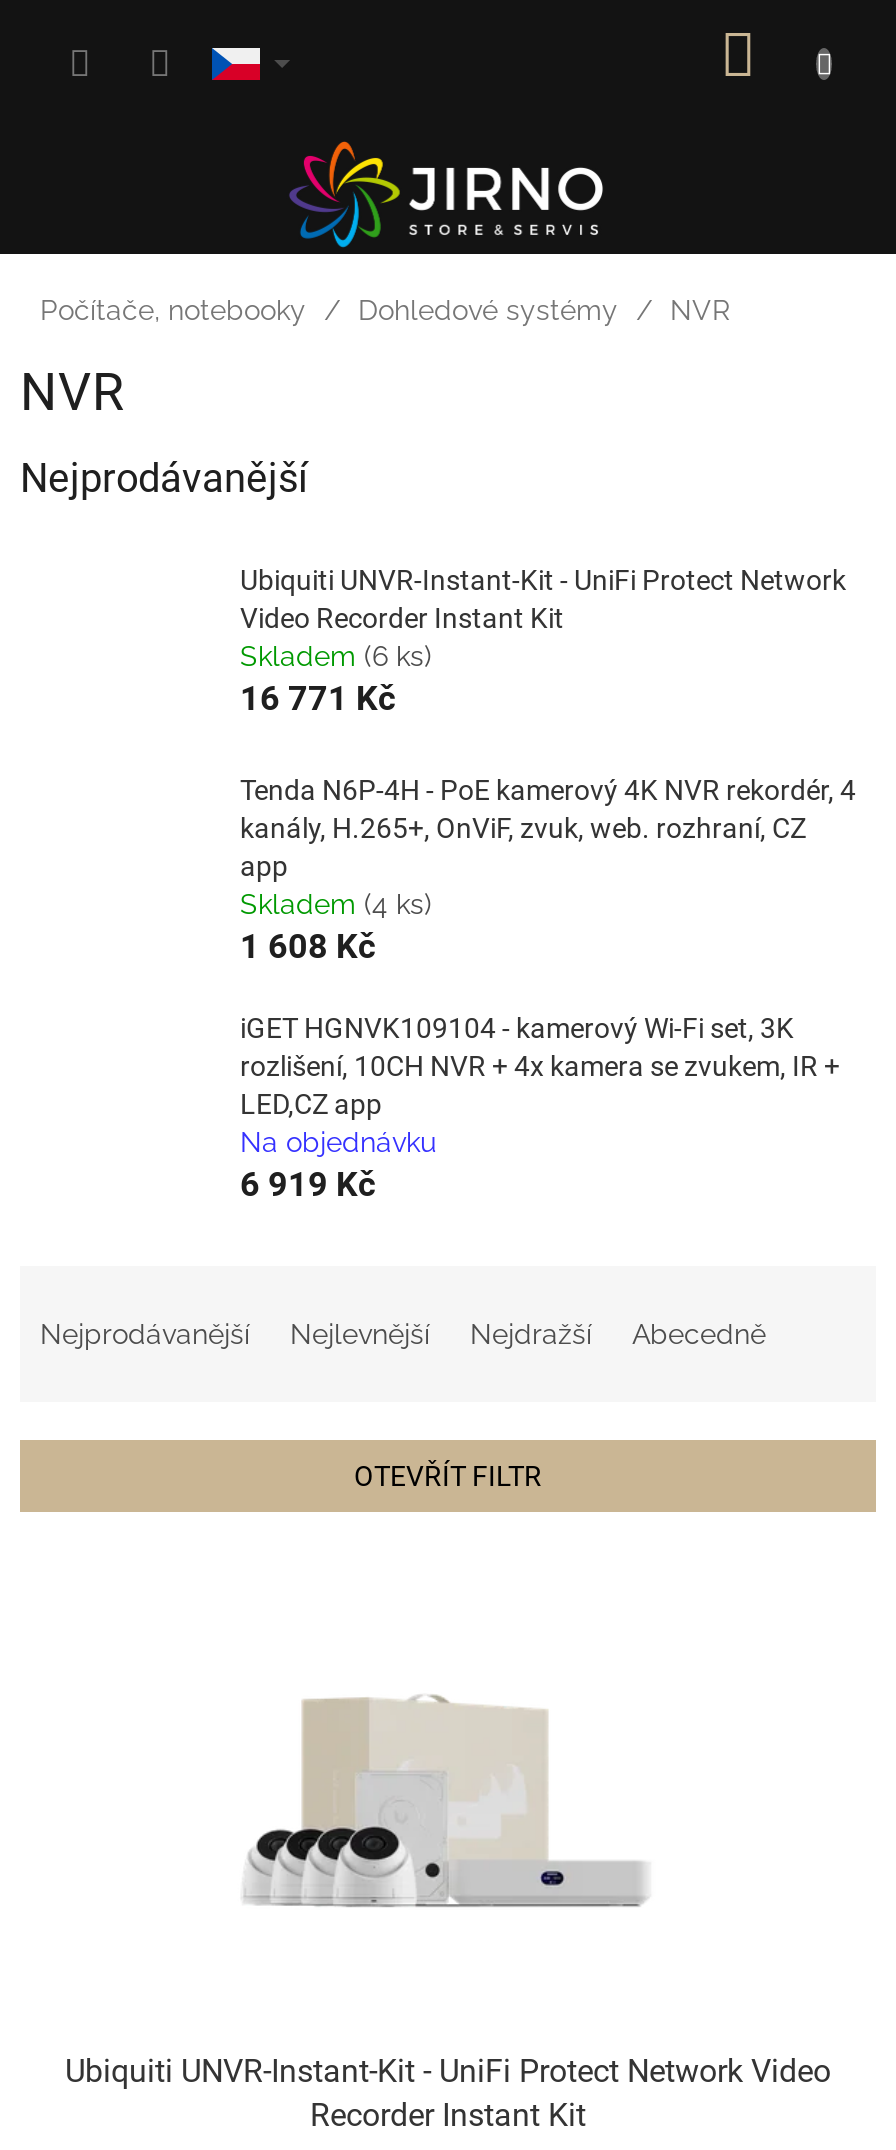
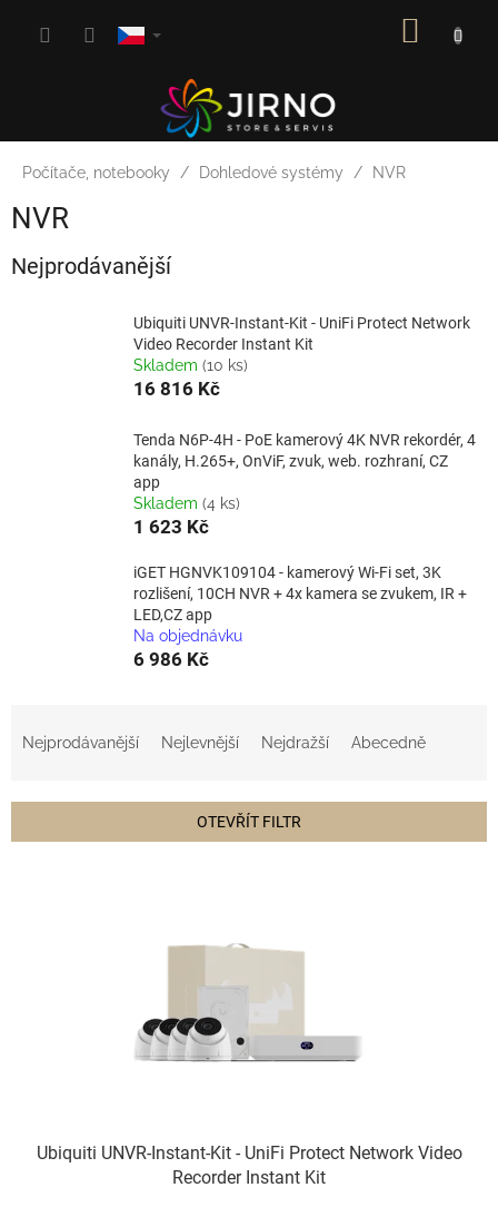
[240,641,432,673] Skladem (6 ks) -> [133,357,248,375] Skladem (10 ks)
[240,679,396,719] 16 771 Kč -> [133,378,220,400] 16 816 Kč
[240,927,376,967] 1 608 Kč -> [133,516,209,538] 1 623 Kč
[240,1165,376,1205] 6 919 Kč -> [133,648,209,671] 6 986 Kč

